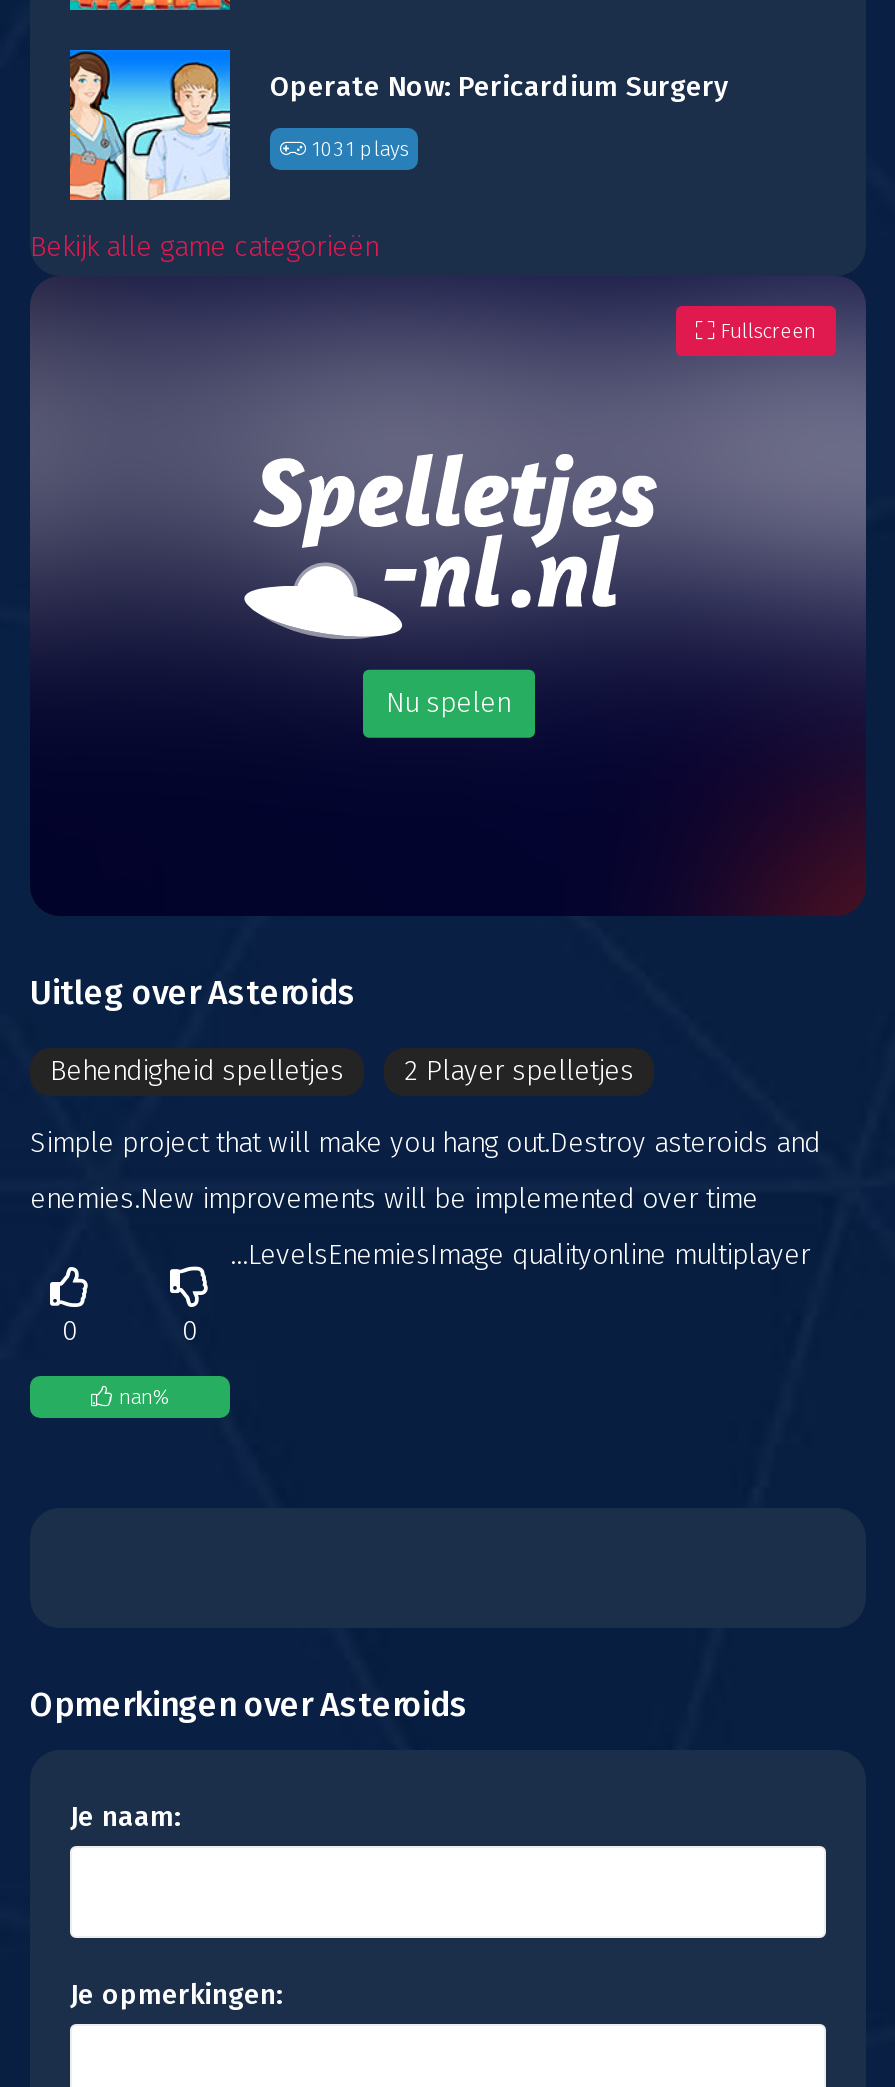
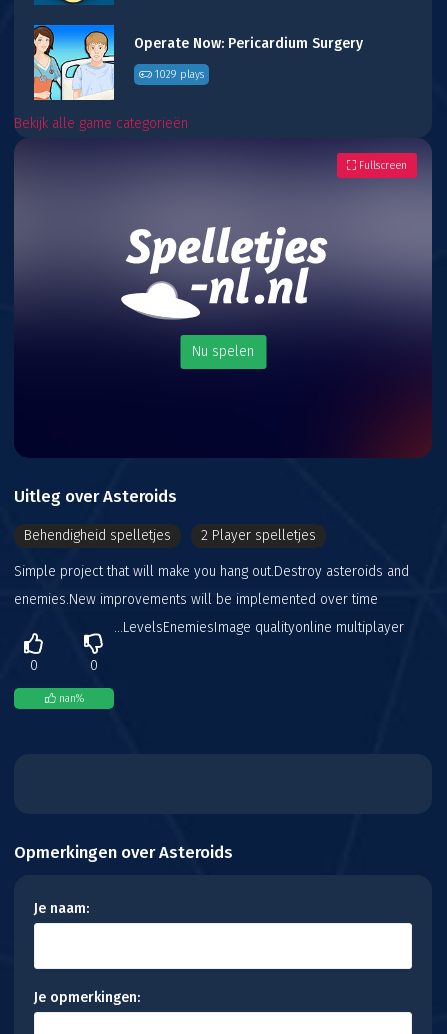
[306,136,408,162] 1031 plays -> [152,68,204,81] 1029 plays

